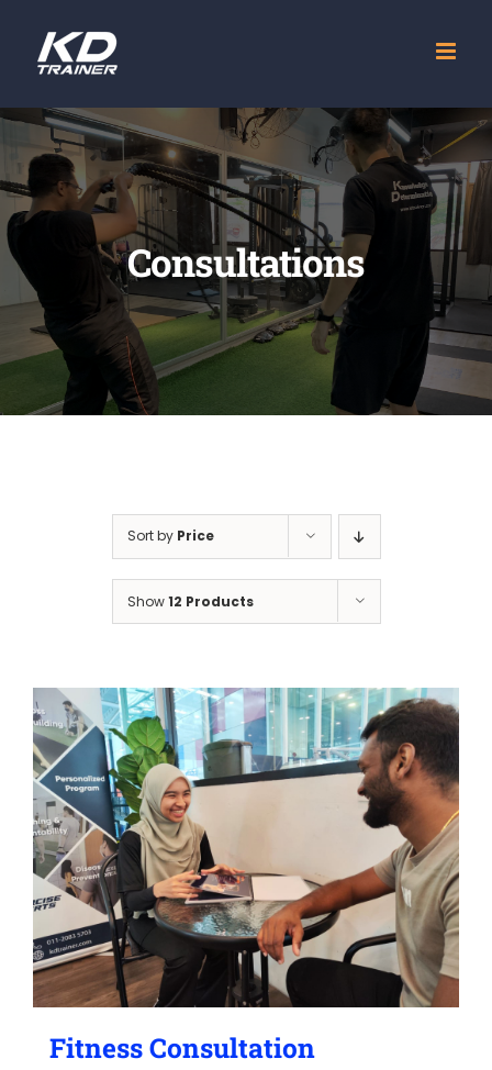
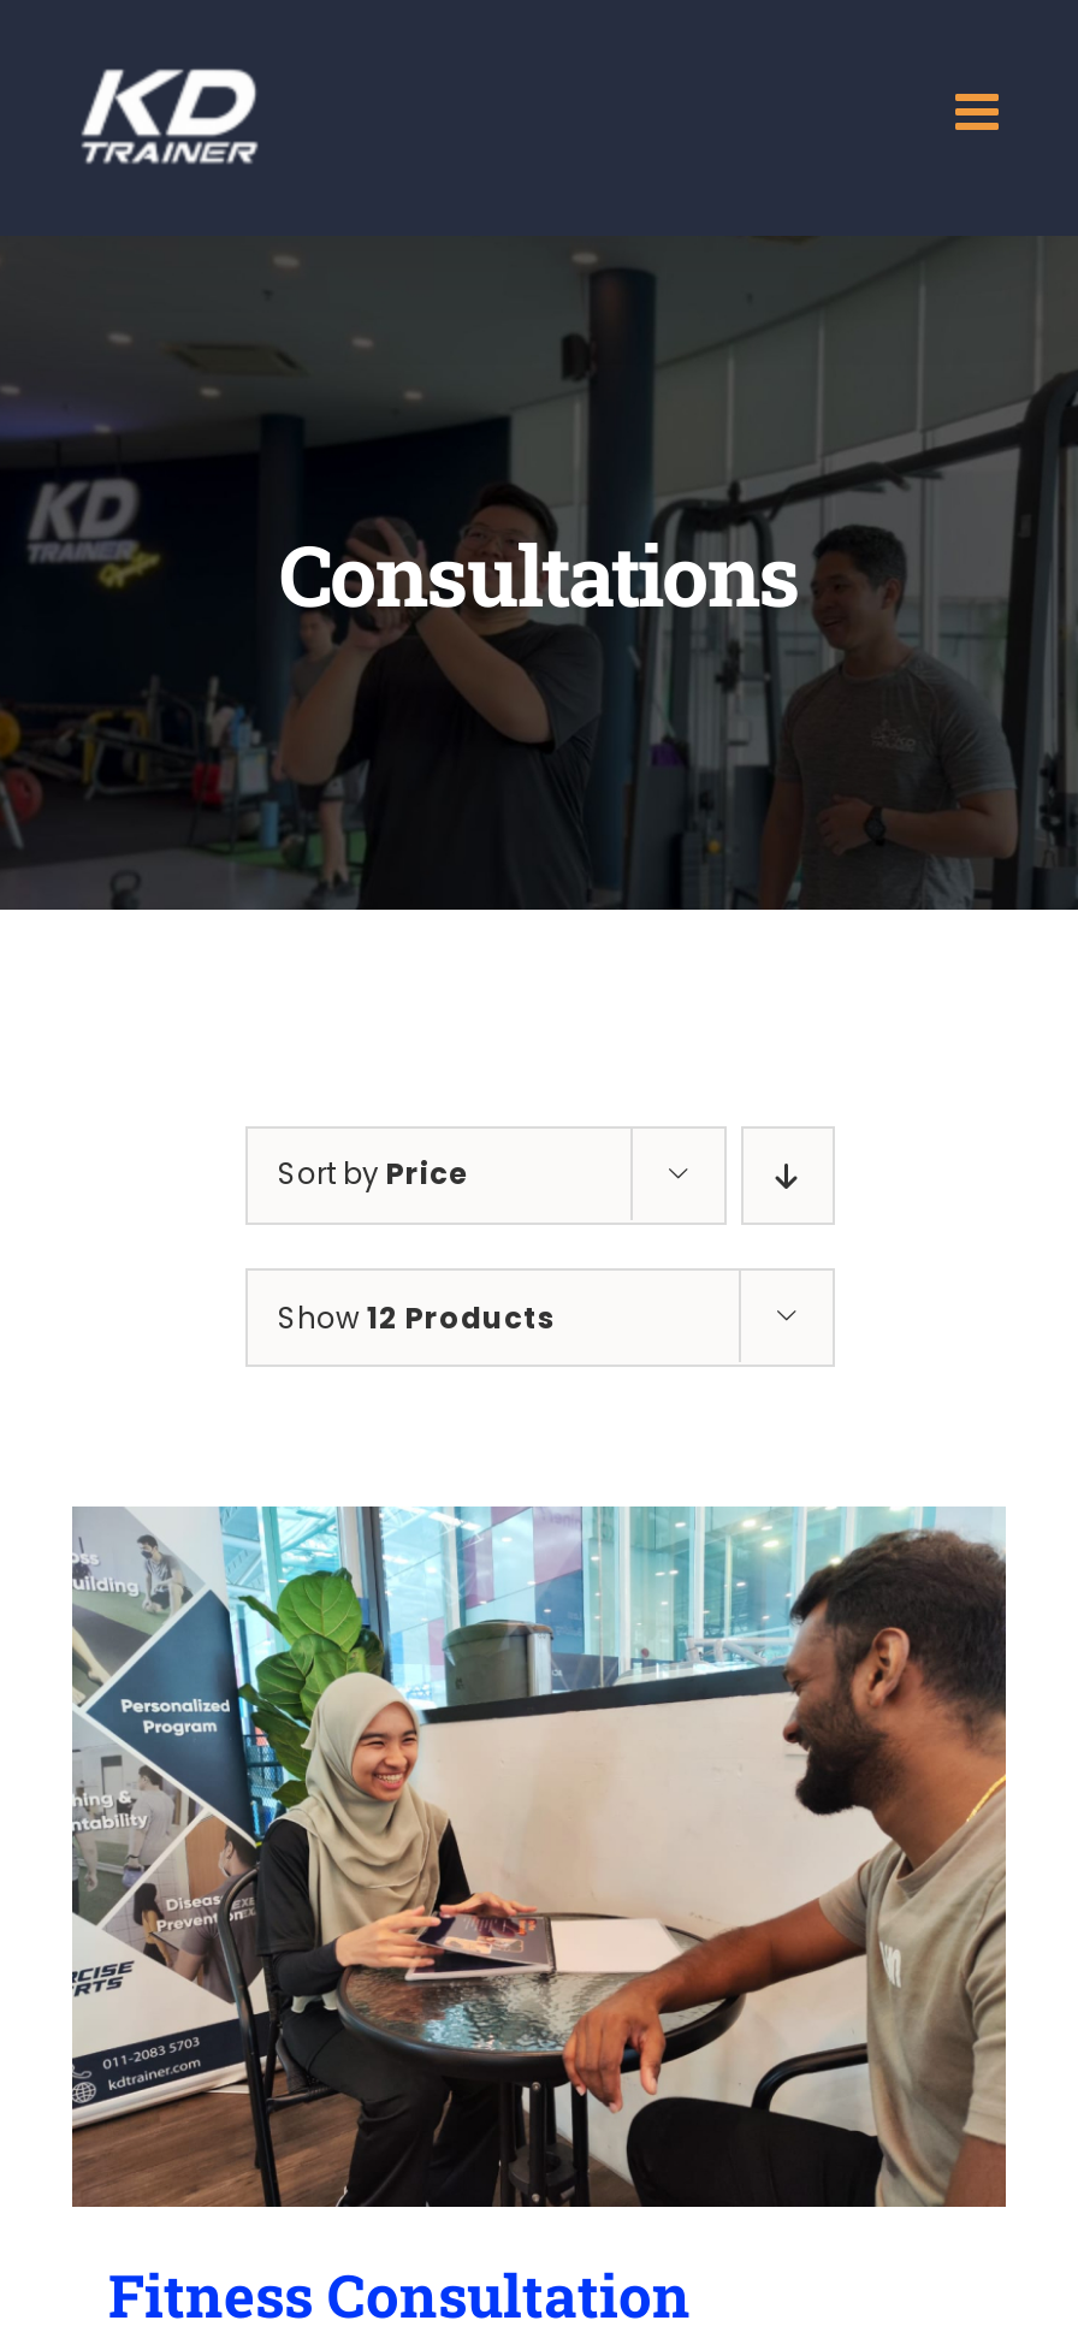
[3,108,489,415] [image] -> [7,238,1071,910] [image]

